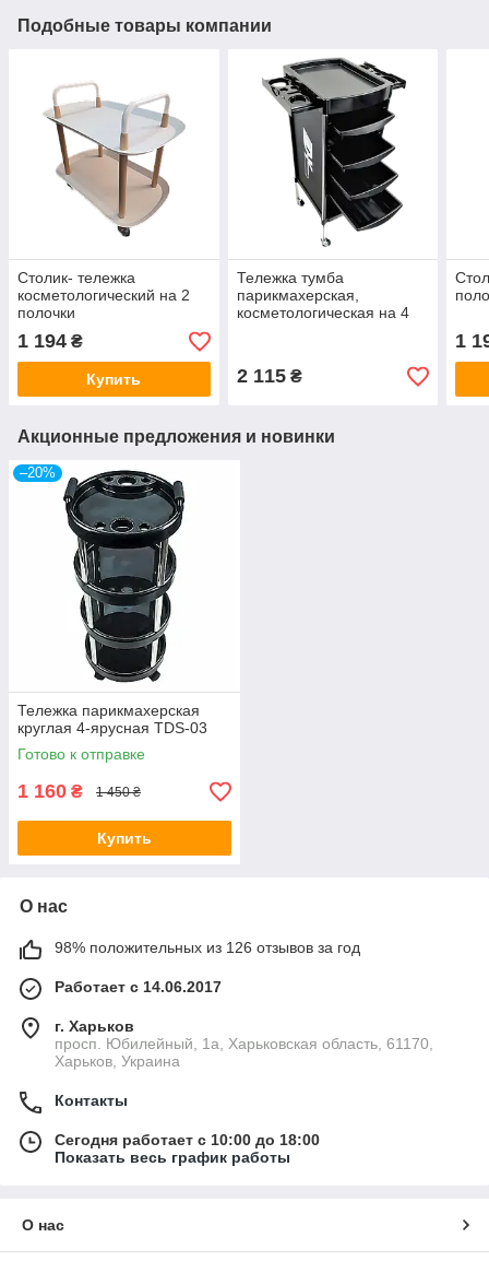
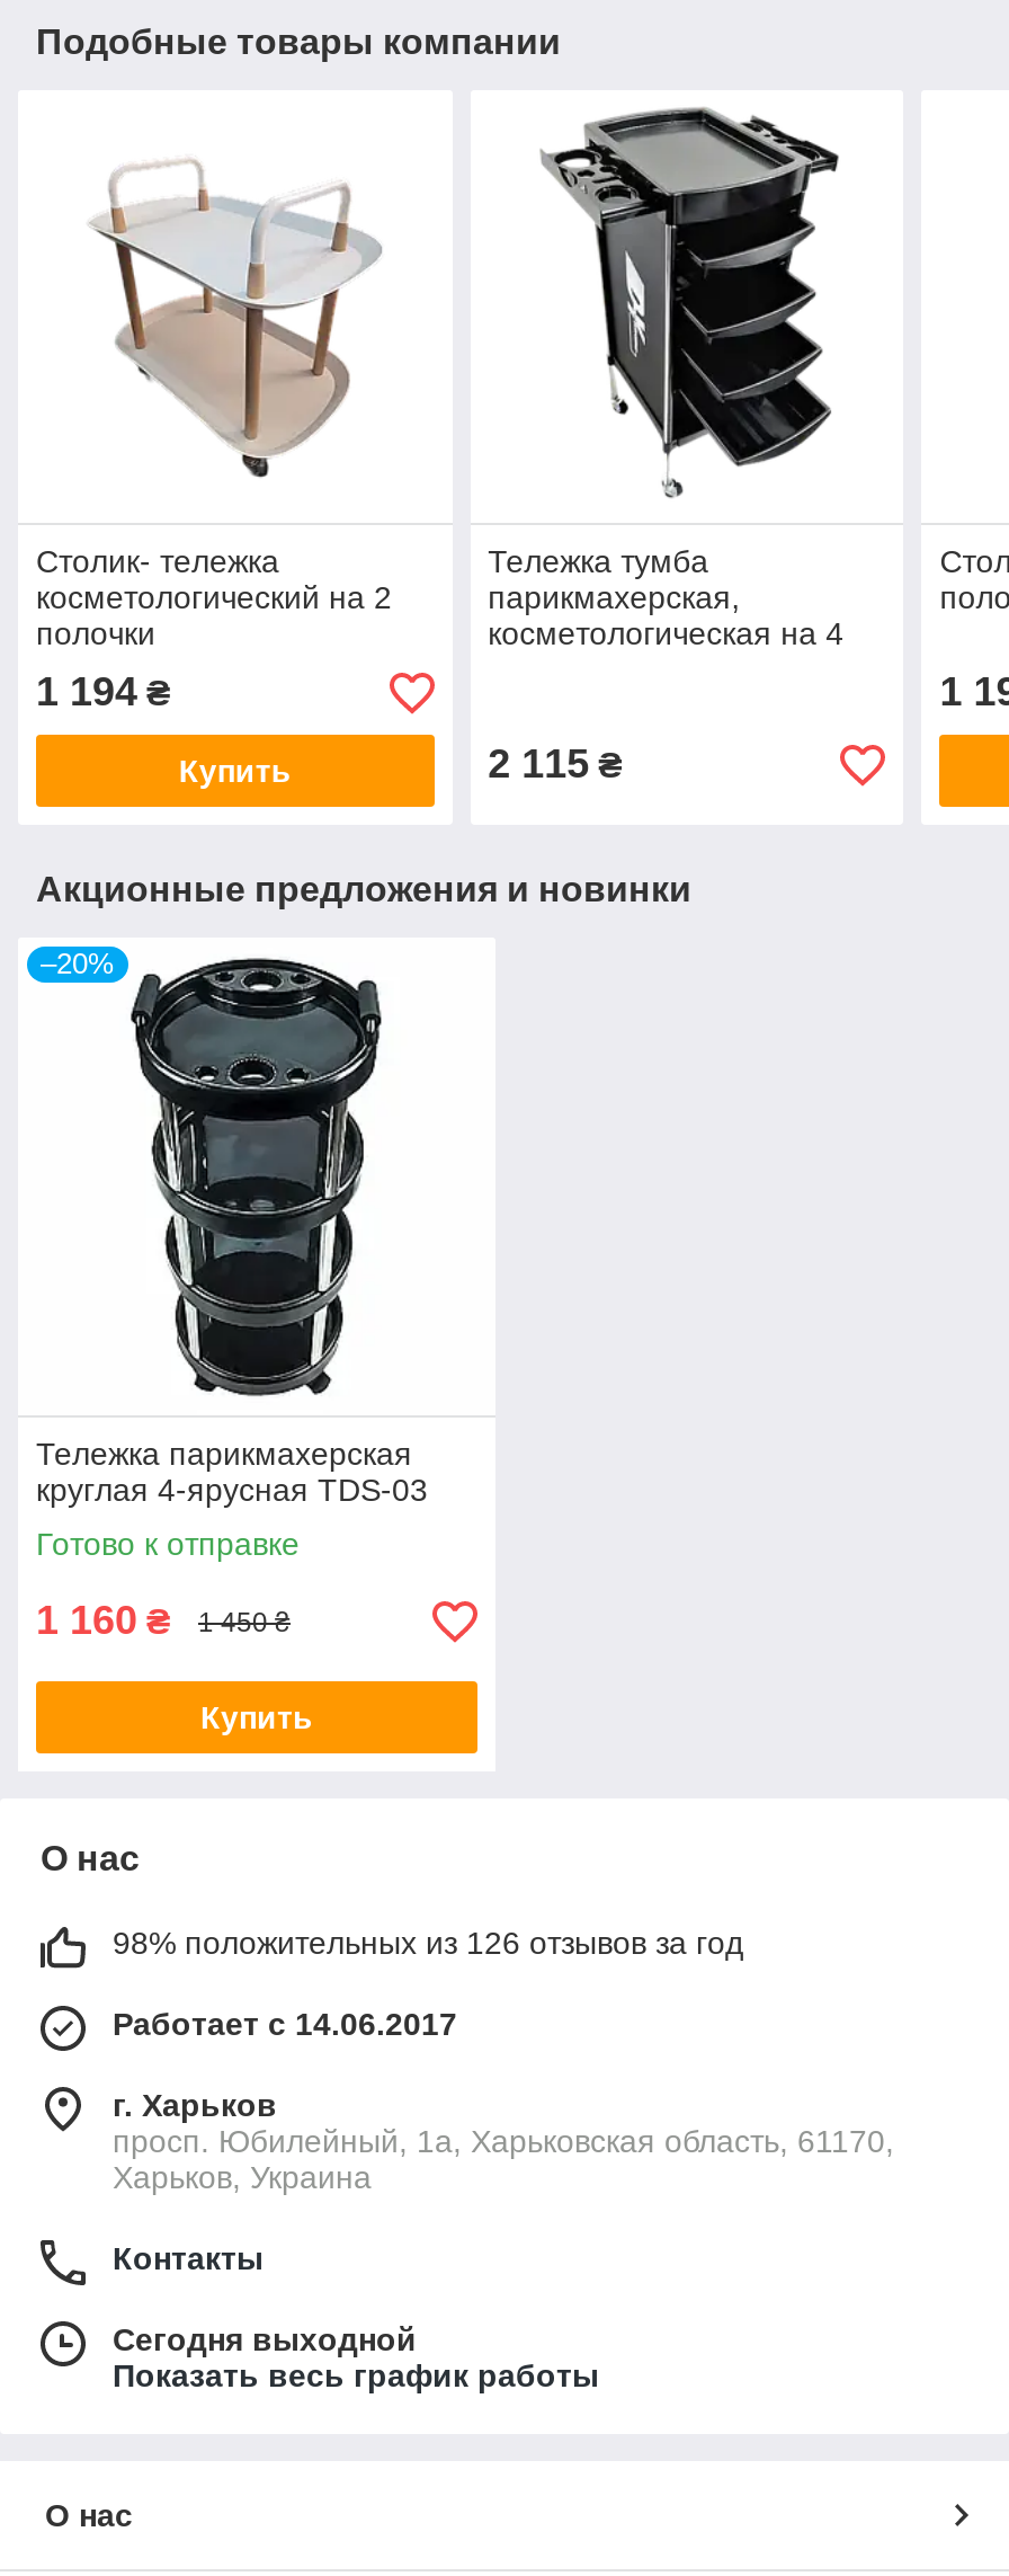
[55,1132,320,1149] Сегодня работает с 10:00 до 18:00 -> [113,2322,417,2359] Сегодня выходной

